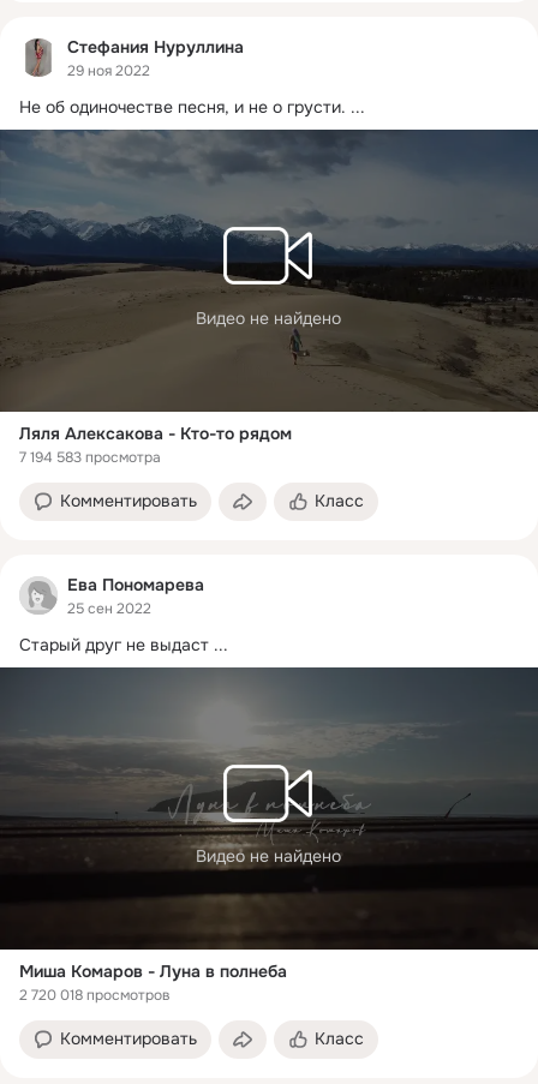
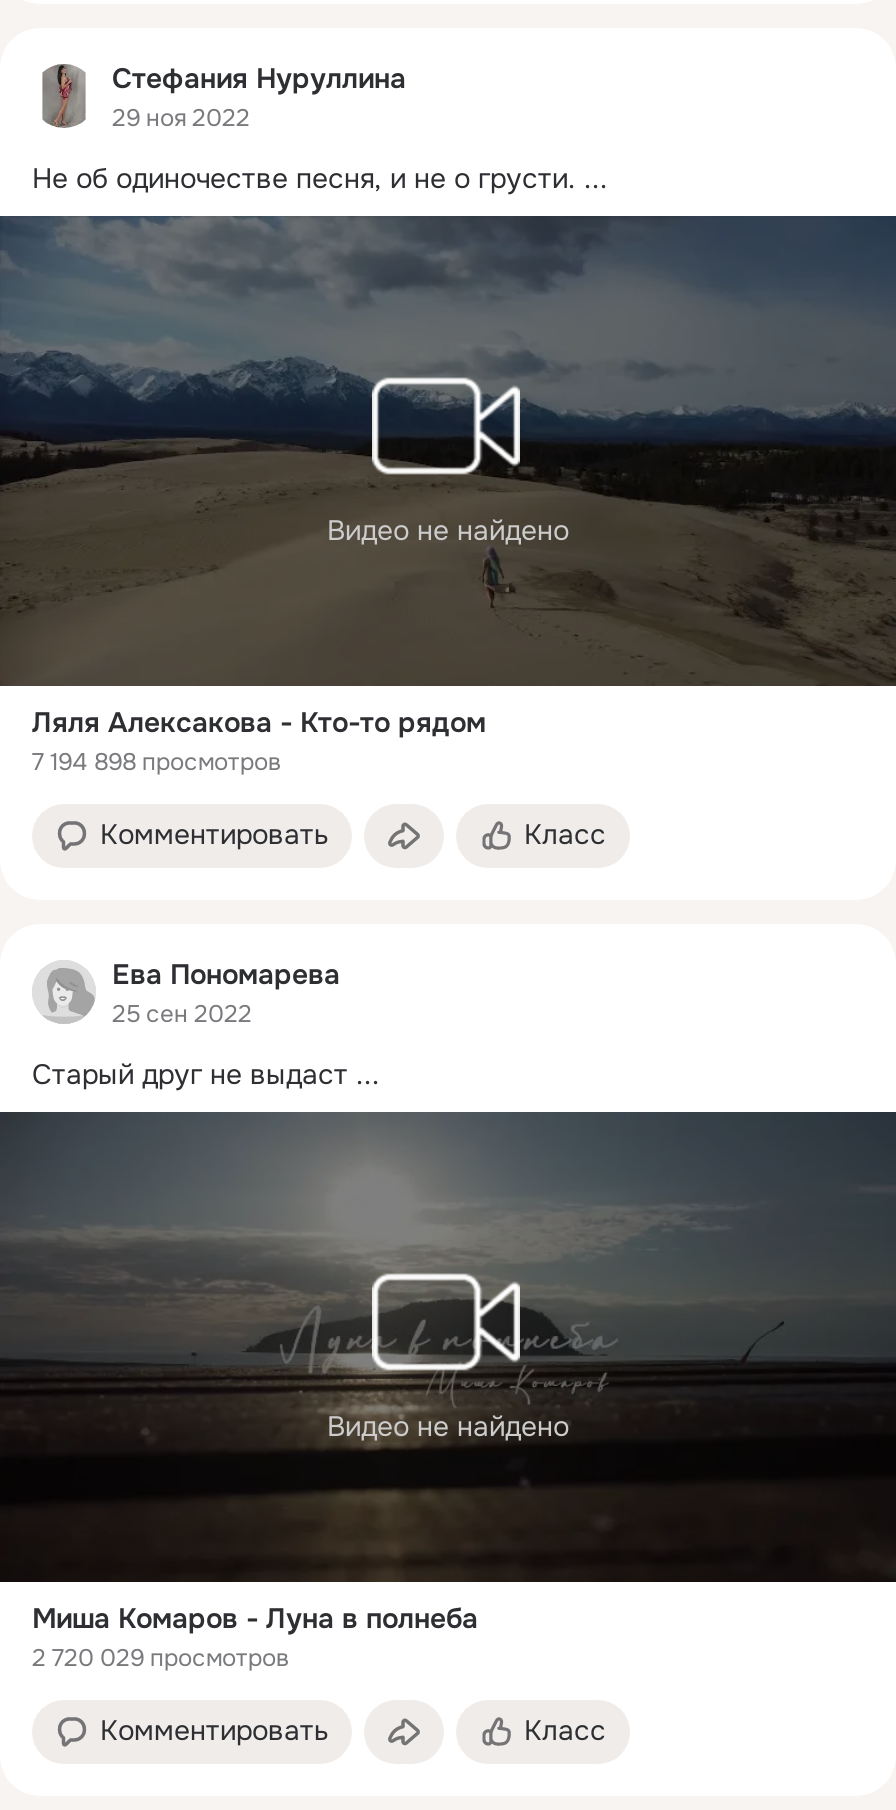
[19,447,161,466] 7 194 583 просмотра -> [32,745,282,777] 7 194 898 просмотров
[19,985,171,1004] 2 720 018 просмотров -> [32,1641,290,1673] 2 720 029 просмотров

